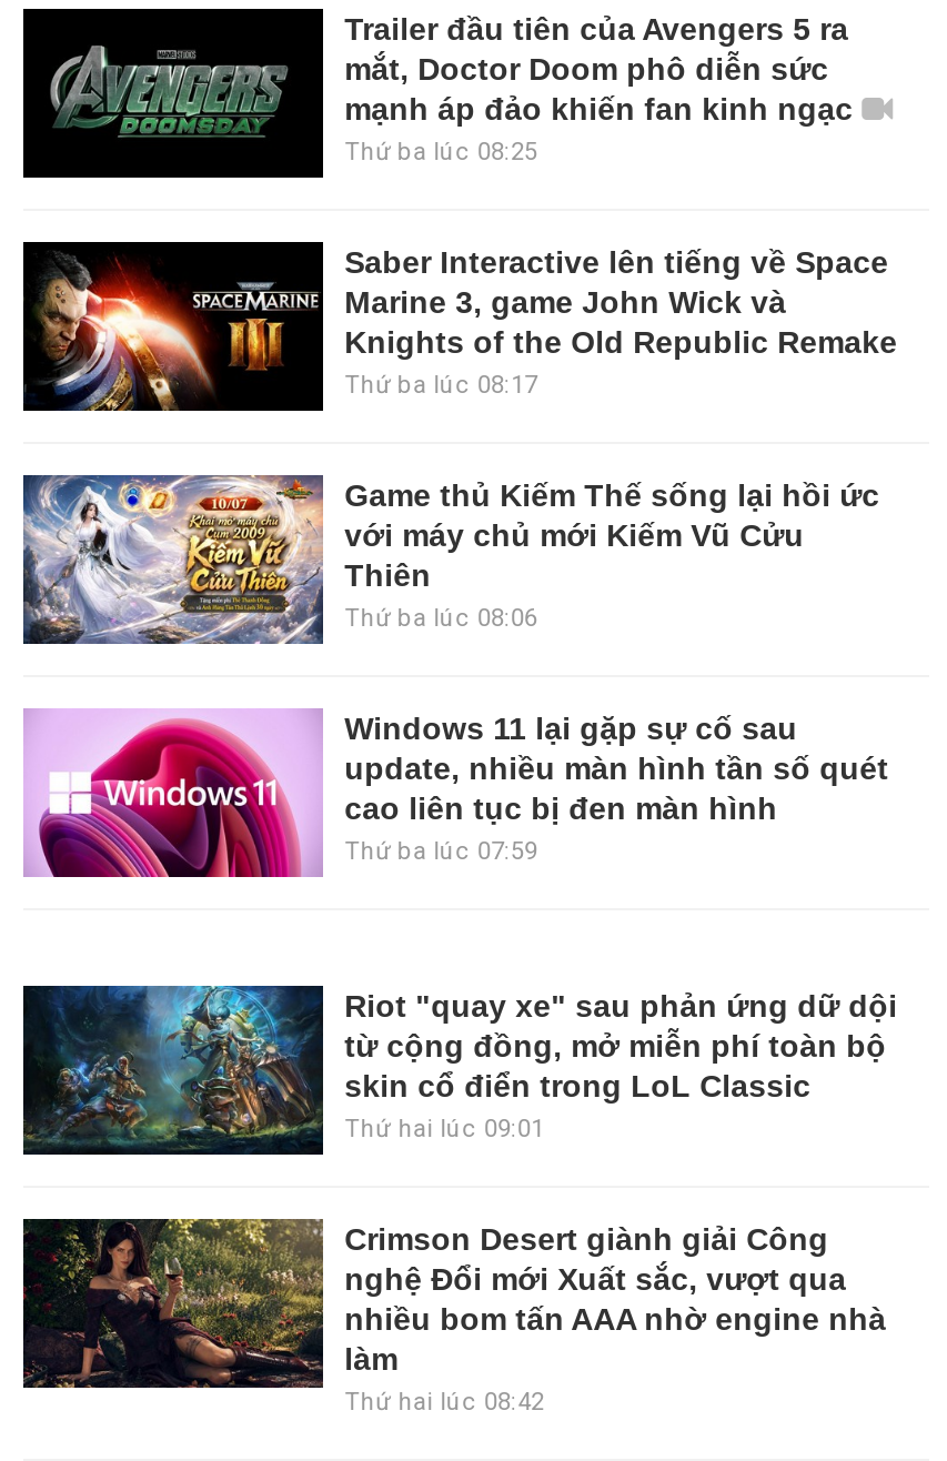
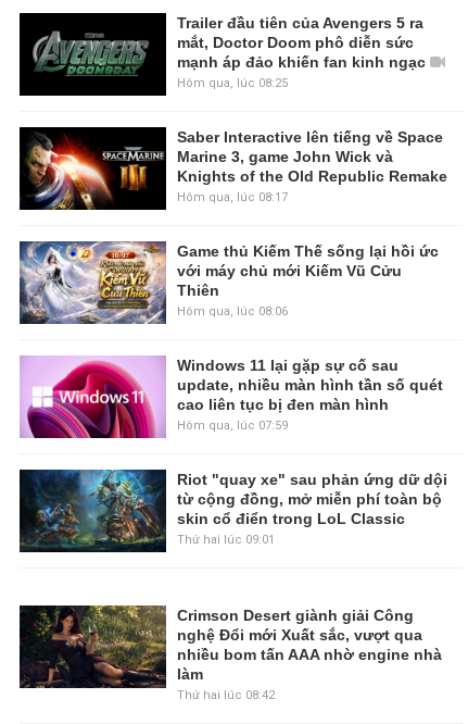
[344,138,538,167] Thứ ba lúc 08:25 -> [177,76,287,90] Hôm qua, lúc 08:25
[344,371,538,400] Thứ ba lúc 08:17 -> [177,190,287,204] Hôm qua, lúc 08:17
[344,604,538,633] Thứ ba lúc 08:06 -> [177,304,287,319] Hôm qua, lúc 08:06
[344,837,538,866] Thứ ba lúc 07:59 -> [177,419,287,433] Hôm qua, lúc 07:59
moved [21,981,897,1155] -> [18,467,447,552]: [image] | Riot "quay xe" sau phản ứng dữ dội | từ cộng đồng, mở miễn phí toàn bộ | skin cổ điển trong LoL Classic | Thứ hai lúc 09:01

